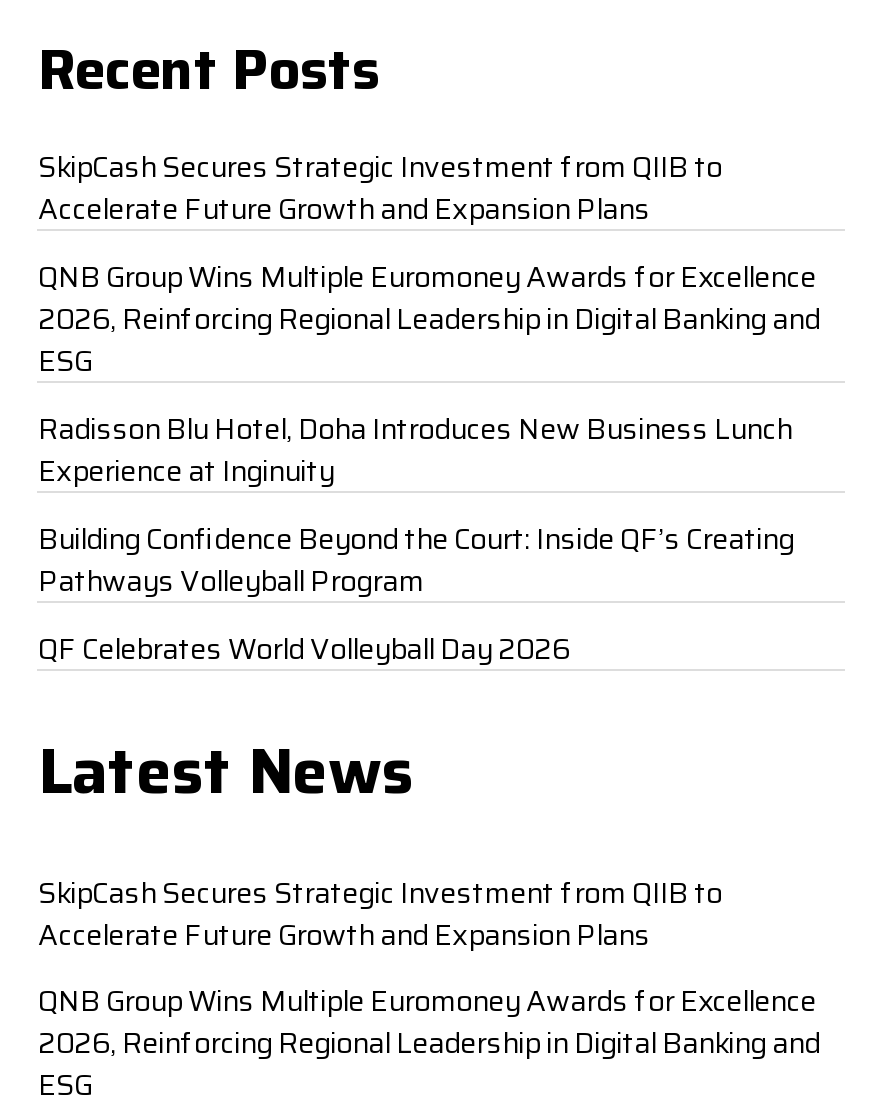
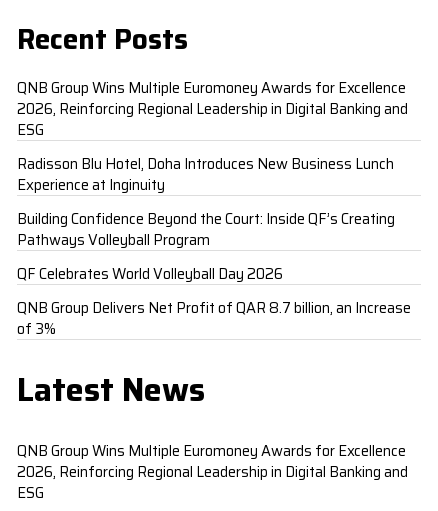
[38,143,722,231] SkipCash Secures Strategic Investment from QIIB to | Accelerate Future Growth and Expansion Plans -> none
none -> [17,296,411,340] QNB Group Delivers Net Profit of QAR 8.7 billion, an Increase | of 3%
[38,870,722,958] SkipCash Secures Strategic Investment from QIIB to | Accelerate Future Growth and Expansion Plans -> none

